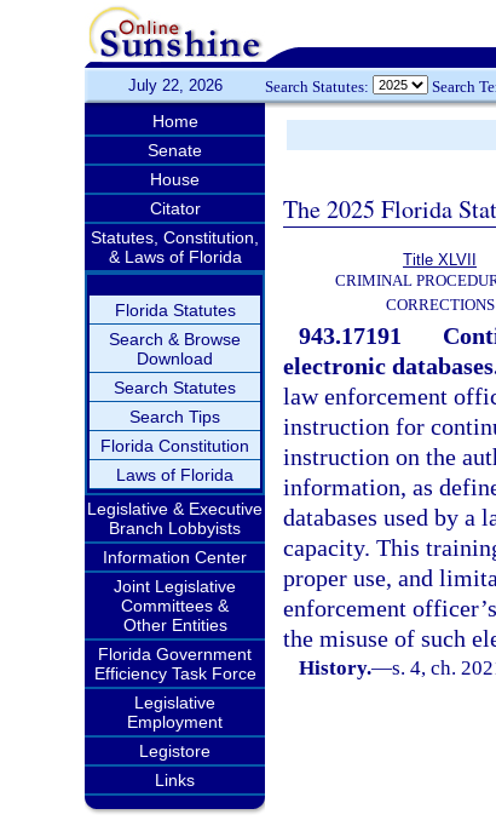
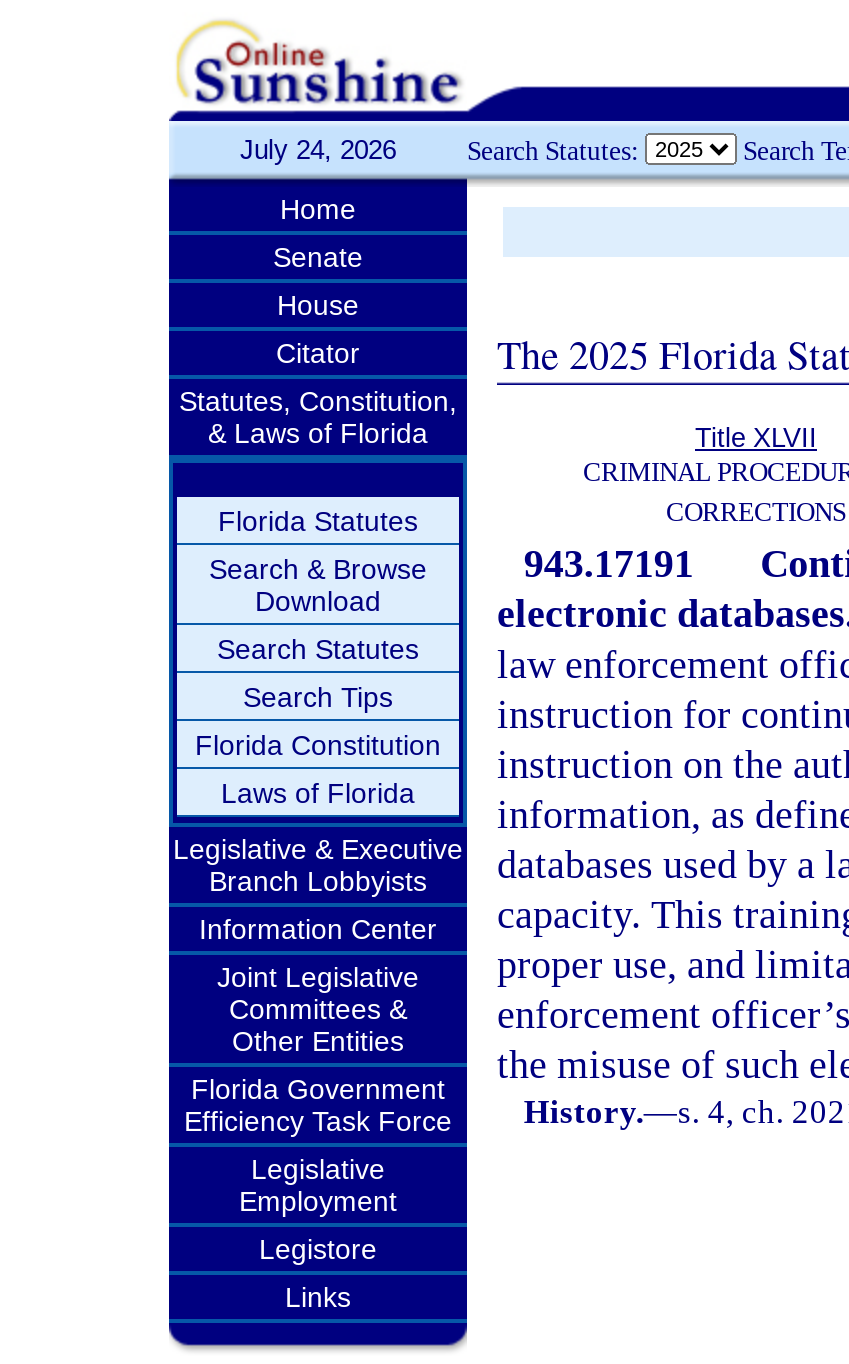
[128,76,222,94] July 22, 2026 -> [240,135,396,165] July 24, 2026

